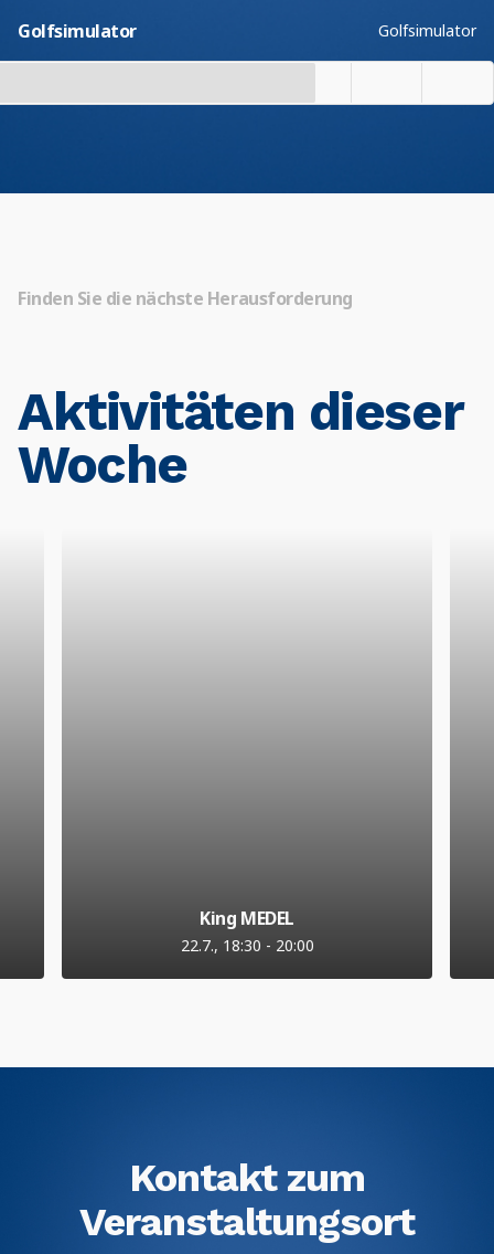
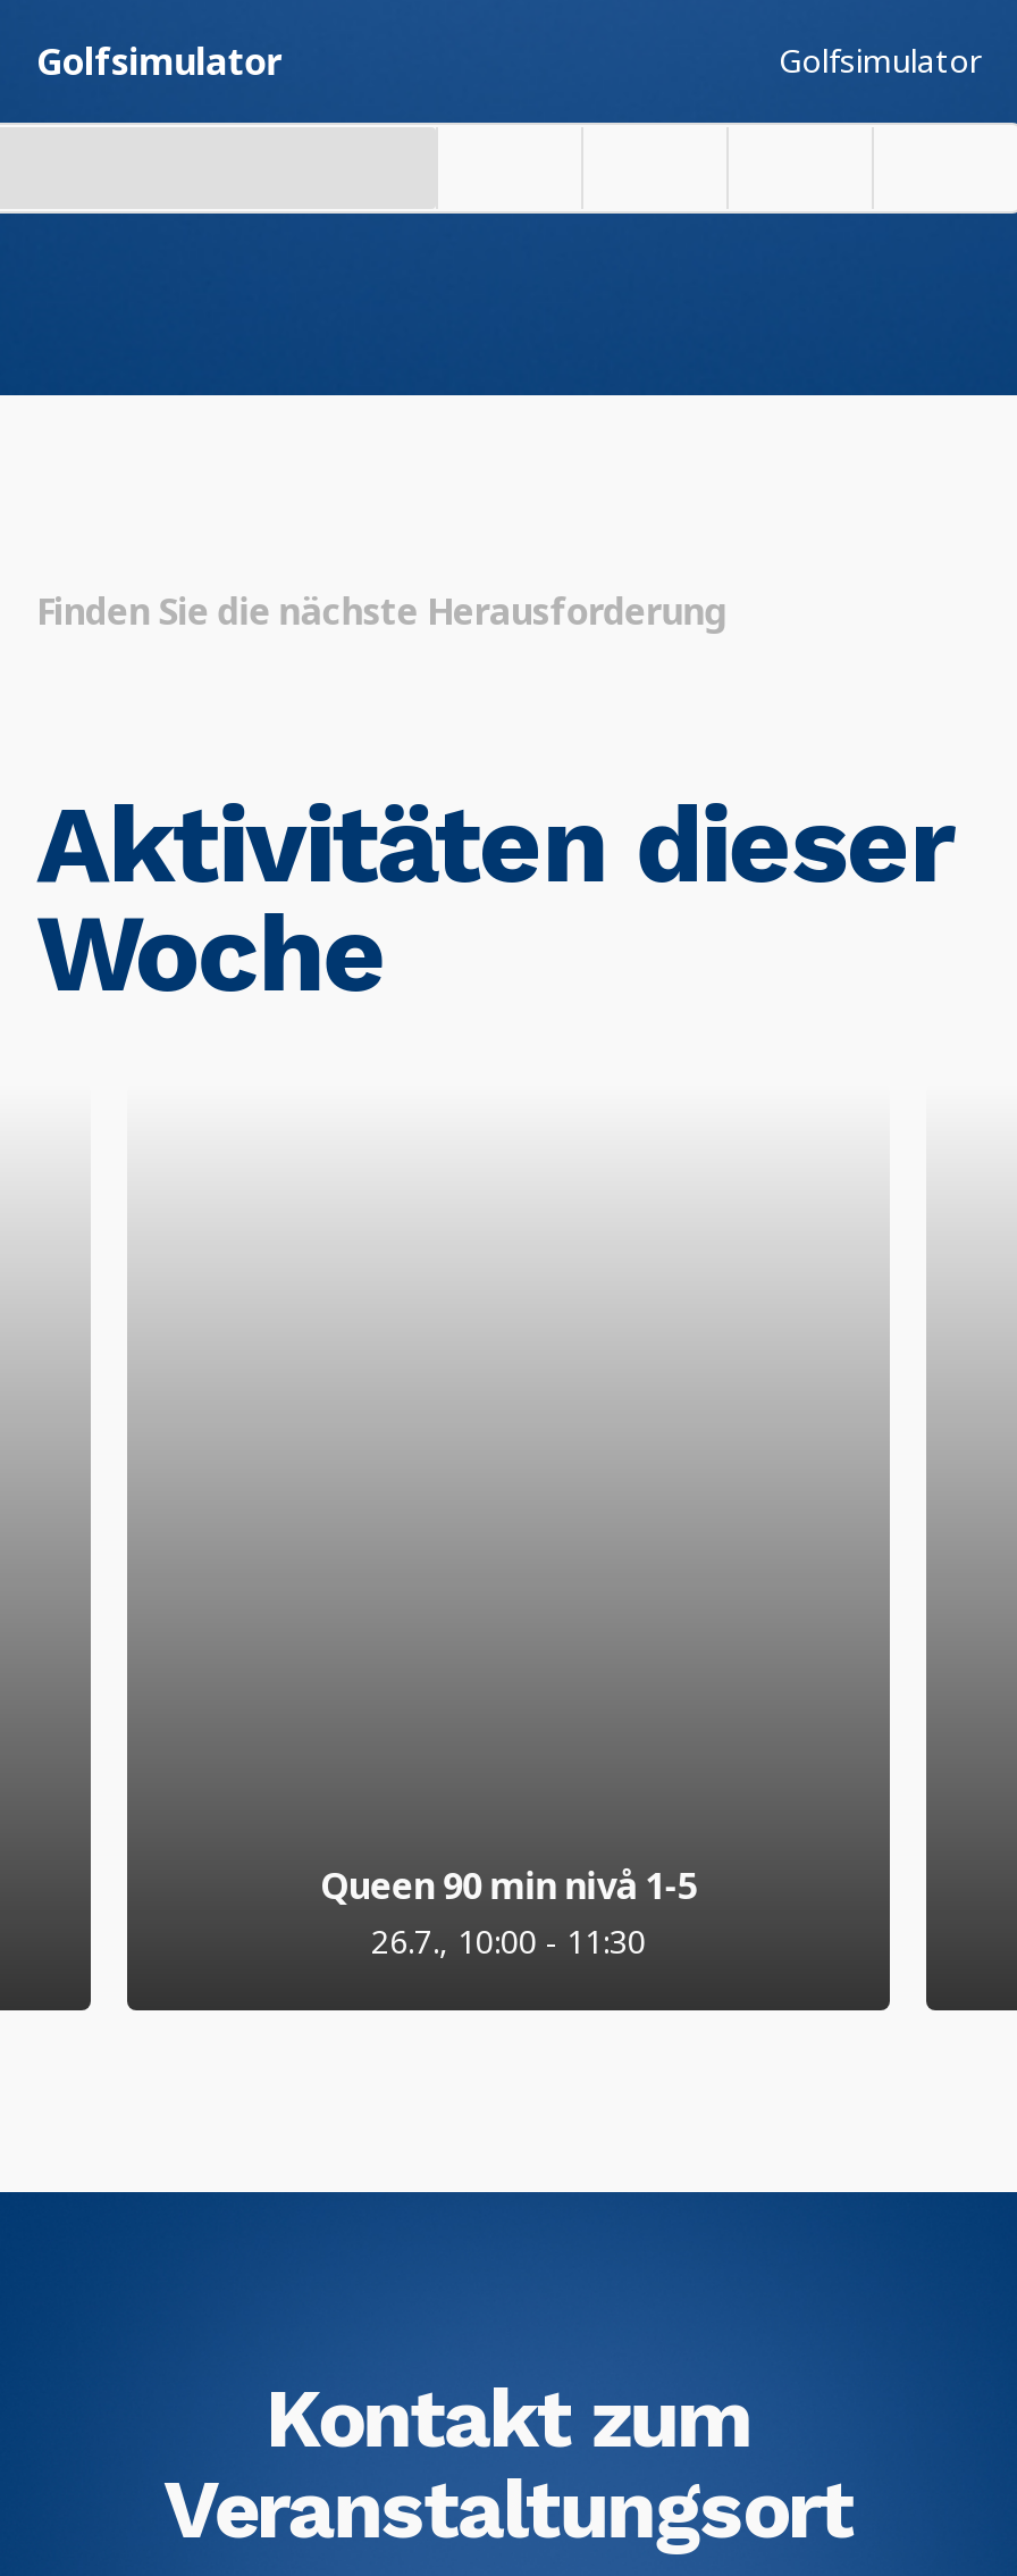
[180,906,314,956] King MEDEL | 22.7., 18:30 - 20:00 -> [320,1860,697,1963] Queen 90 min nivå 1-5 | 26.7., 10:00 - 11:30

